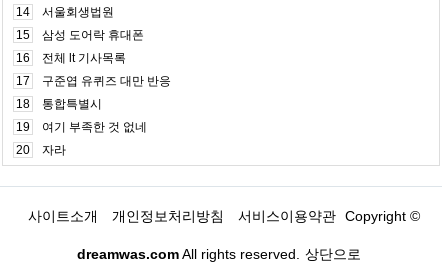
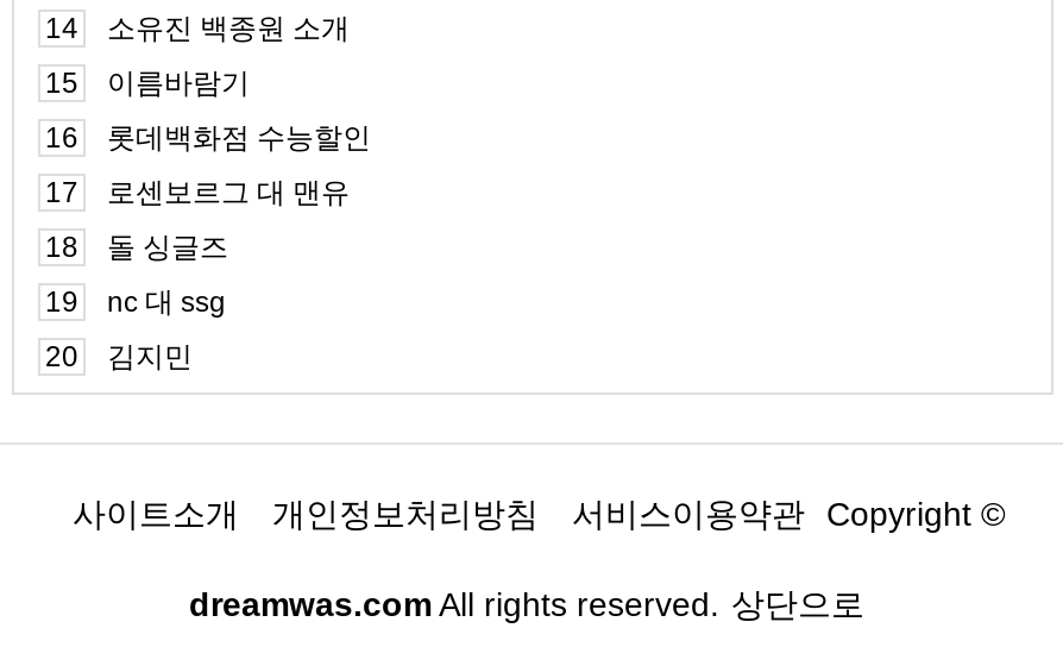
[42,5,114,19] 서울회생법원 -> [107,12,350,45] 소유진 백종원 소개
[42,28,144,42] 삼성 도어락 휴대폰 -> [107,67,250,100] 이름바람기
[42,51,126,65] 전체 lt 기사목록 -> [107,121,371,155] 롯데백화점 수능할인
[42,74,171,88] 구준엽 유퀴즈 대만 반응 -> [107,176,350,209] 로센보르그 대 맨유
[42,97,102,111] 통합특별시 -> [107,231,228,264] 돌 싱글즈
[42,120,147,134] 여기 부족한 것 없네 -> [107,285,226,319] nc 대 ssg
[42,143,66,157] 자라 -> [107,340,193,373] 김지민

